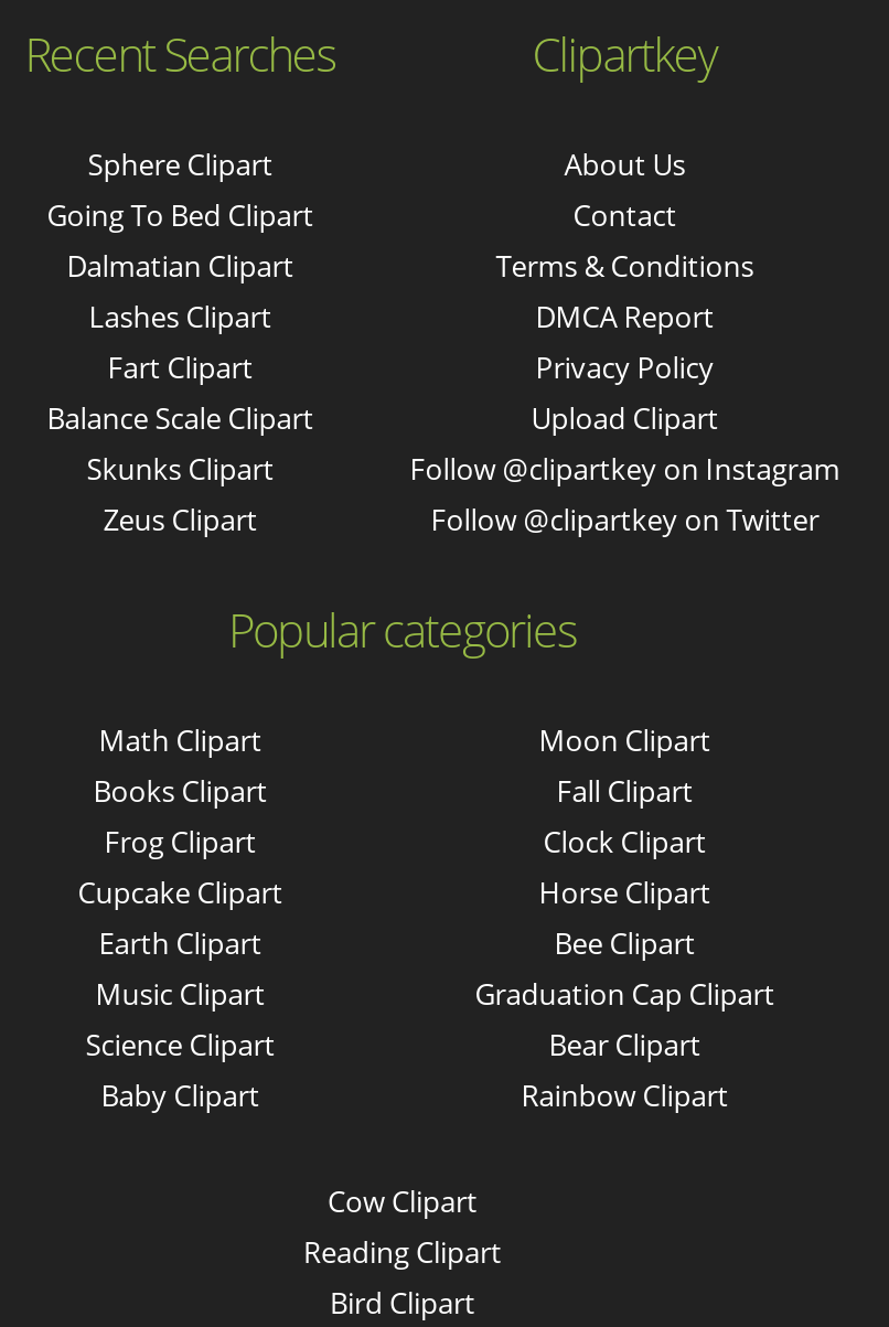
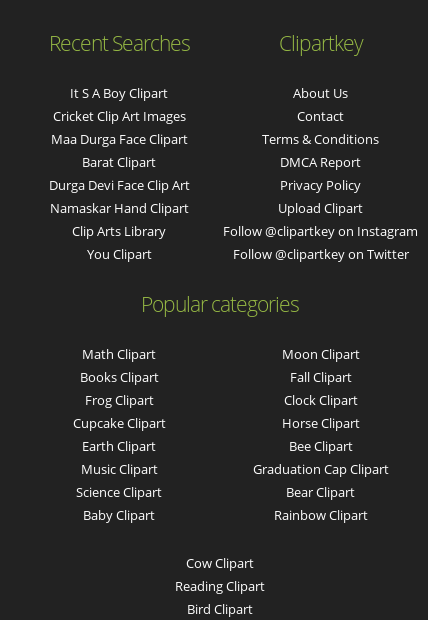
[47,144,314,539] Sphere Clipart | Going To Bed Clipart | Dalmatian Clipart | Lashes Clipart | Fart Clipart | Balance Scale Clipart | Skunks Clipart | Zeus Clipart -> [49,84,190,263] It S A Boy Clipart | Cricket Clip Art Images | Maa Durga Face Clipart | Barat Clipart | Durga Devi Face Clip Art | Namaskar Hand Clipart | Clip Arts Library | You Clipart

